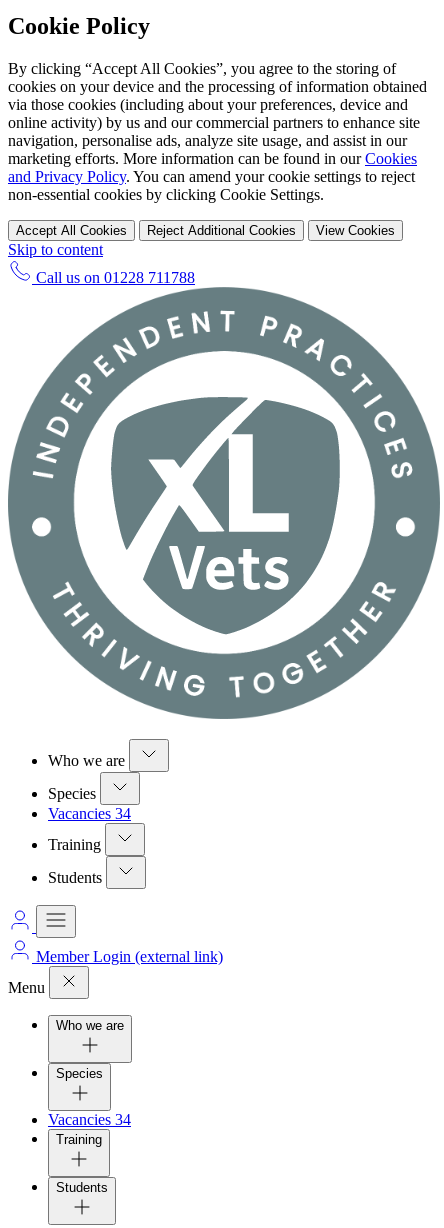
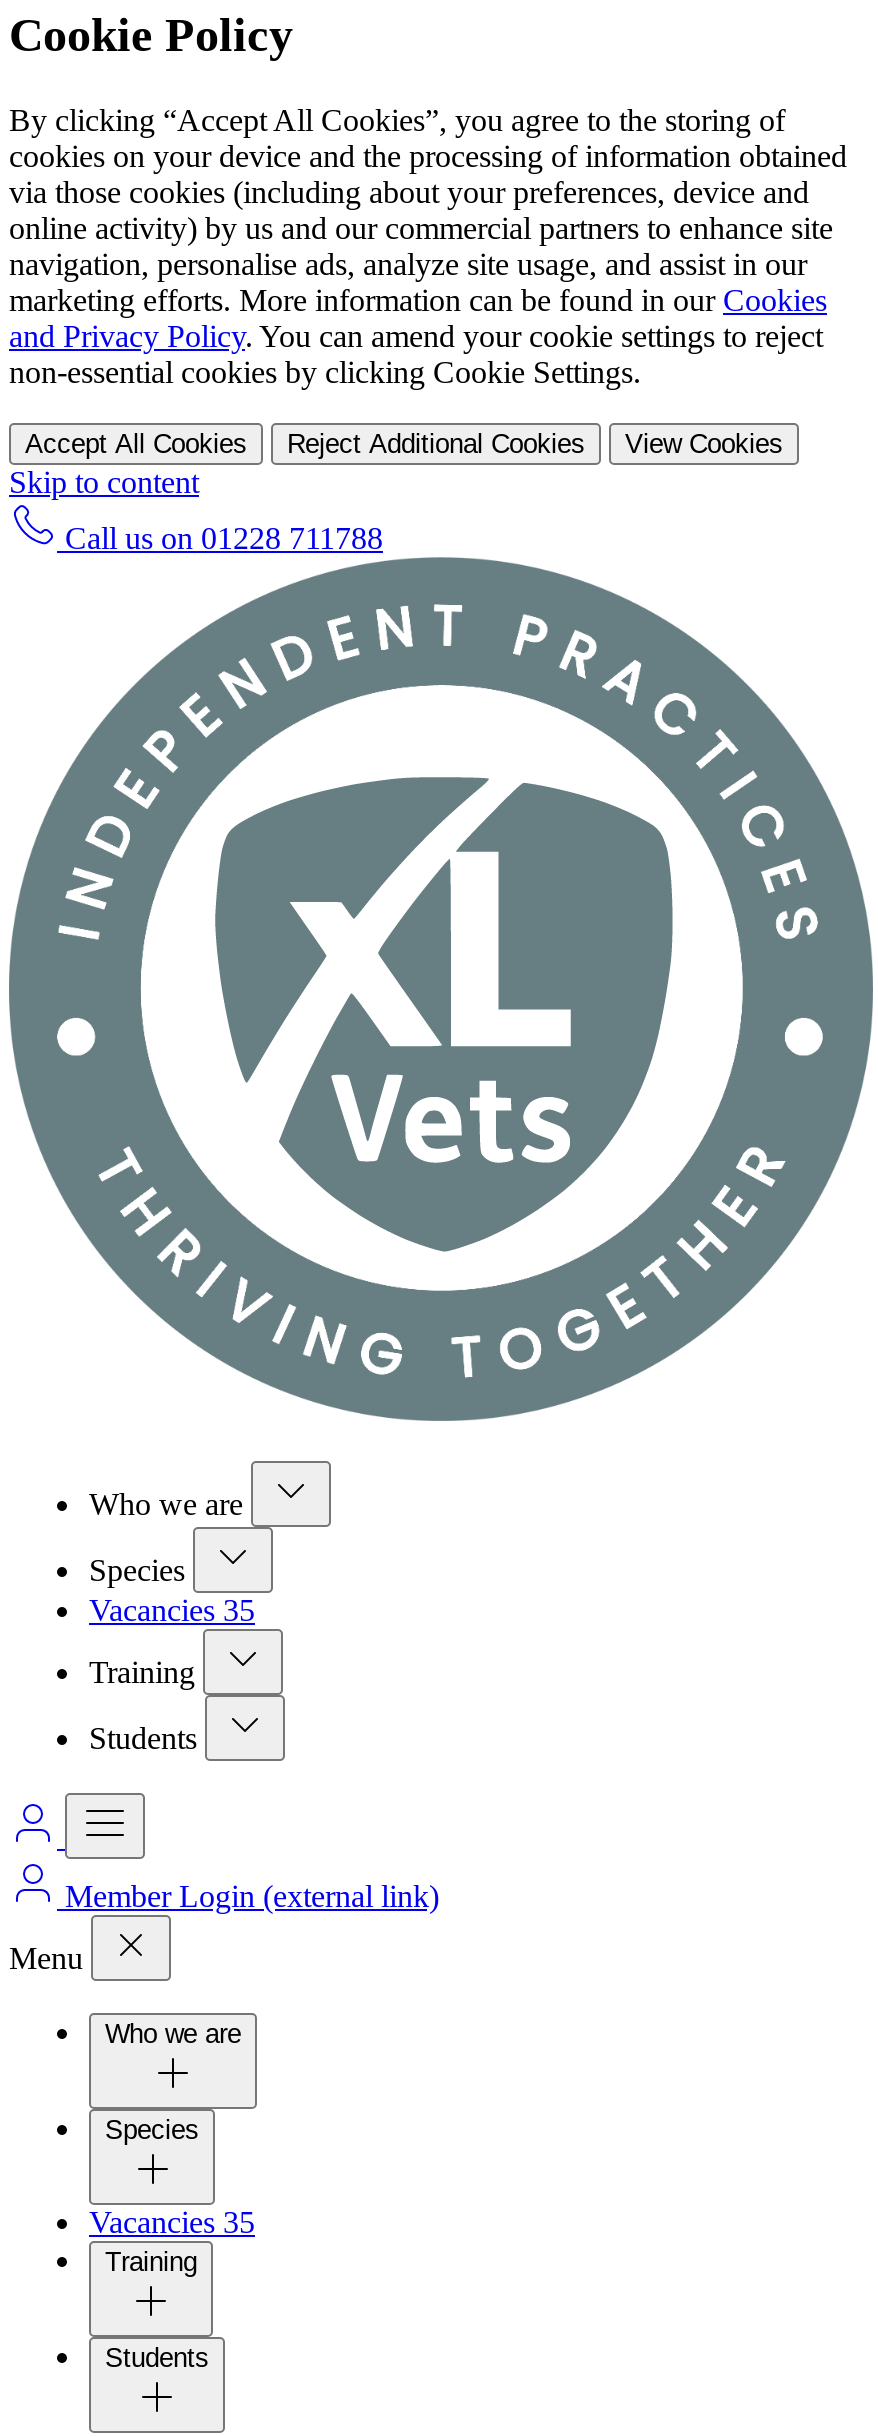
[48,805,131,822] Vacancies34 -> [89,1593,255,1627] Vacancies35
[48,1111,131,1128] Vacancies 34 -> [89,2205,255,2239] Vacancies 35

